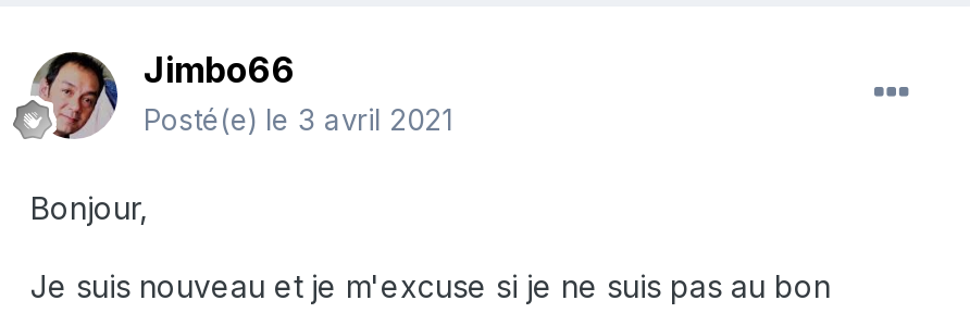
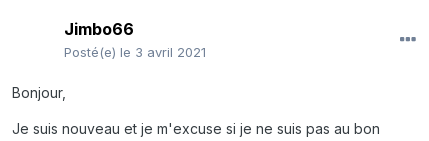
[11,50,120,141] [image] -> none

